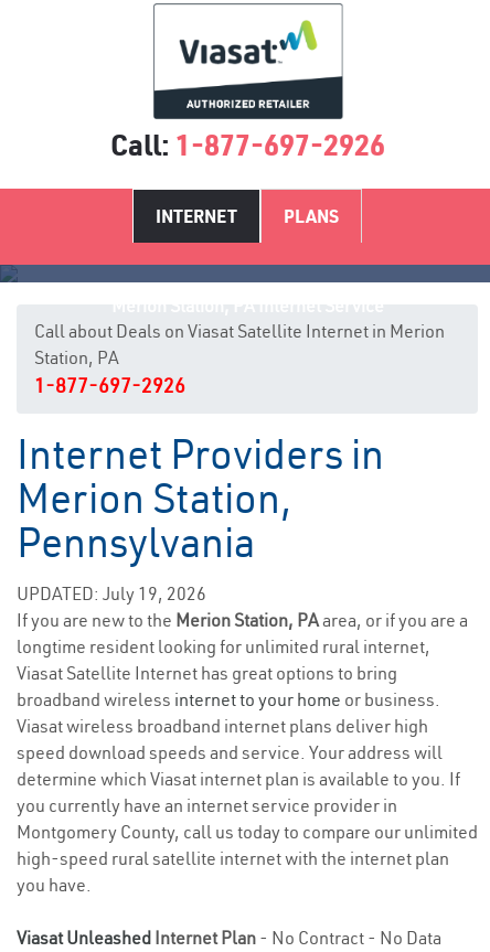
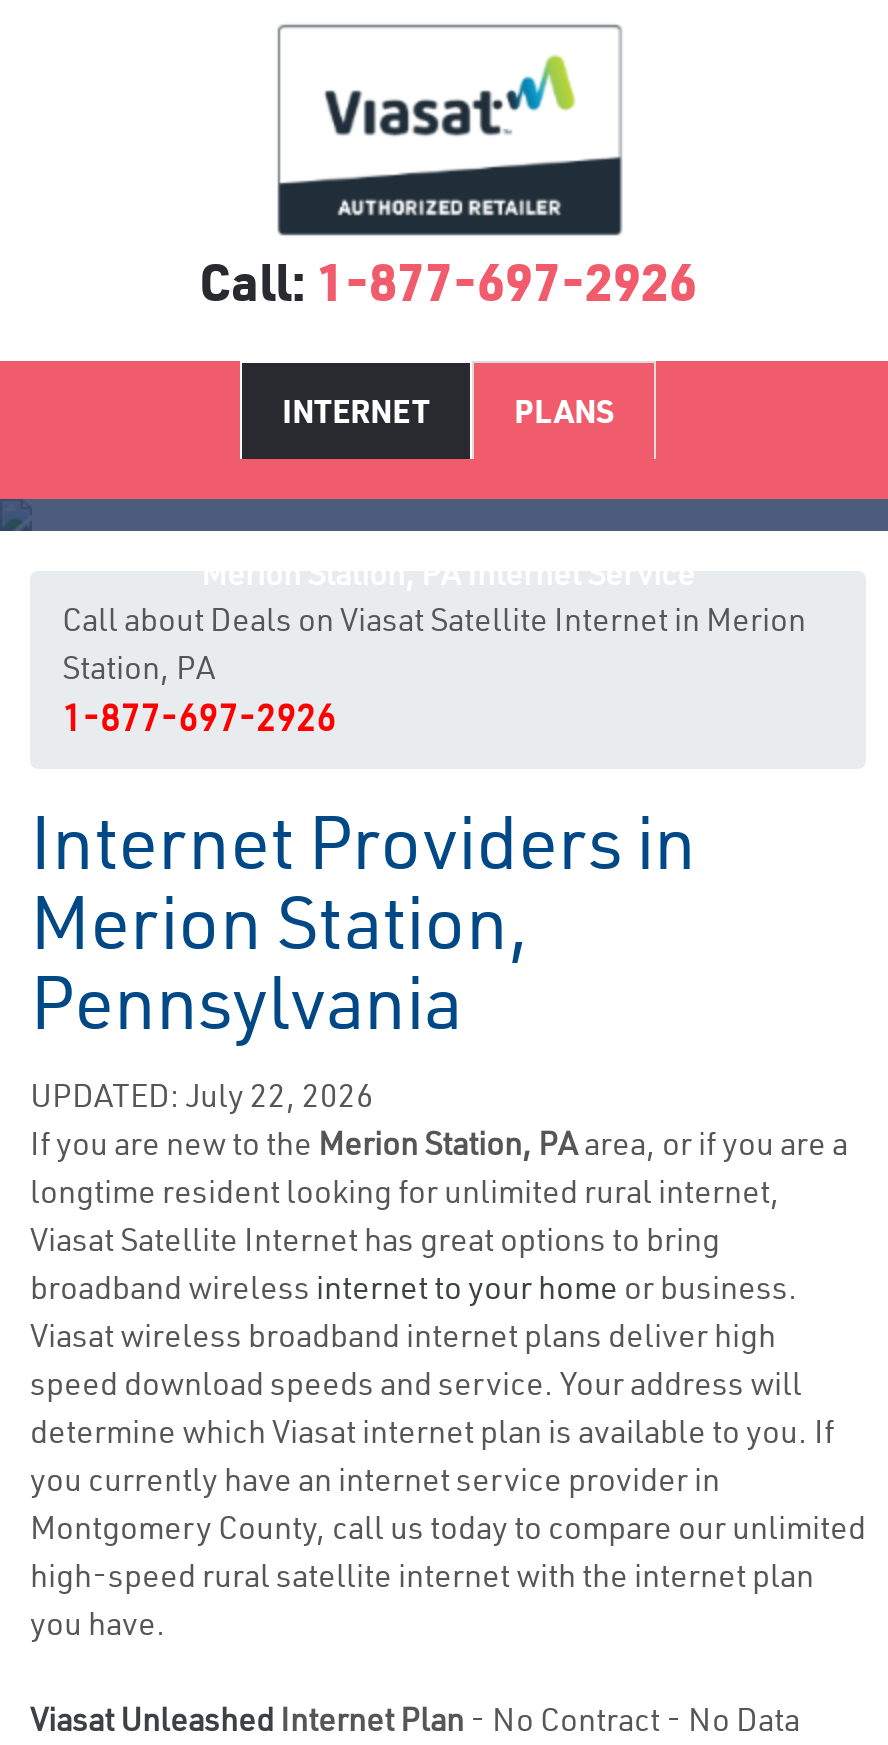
[17,582,206,605] UPDATED: July 19, 2026 -> [30,1075,374,1115] UPDATED: July 22, 2026

